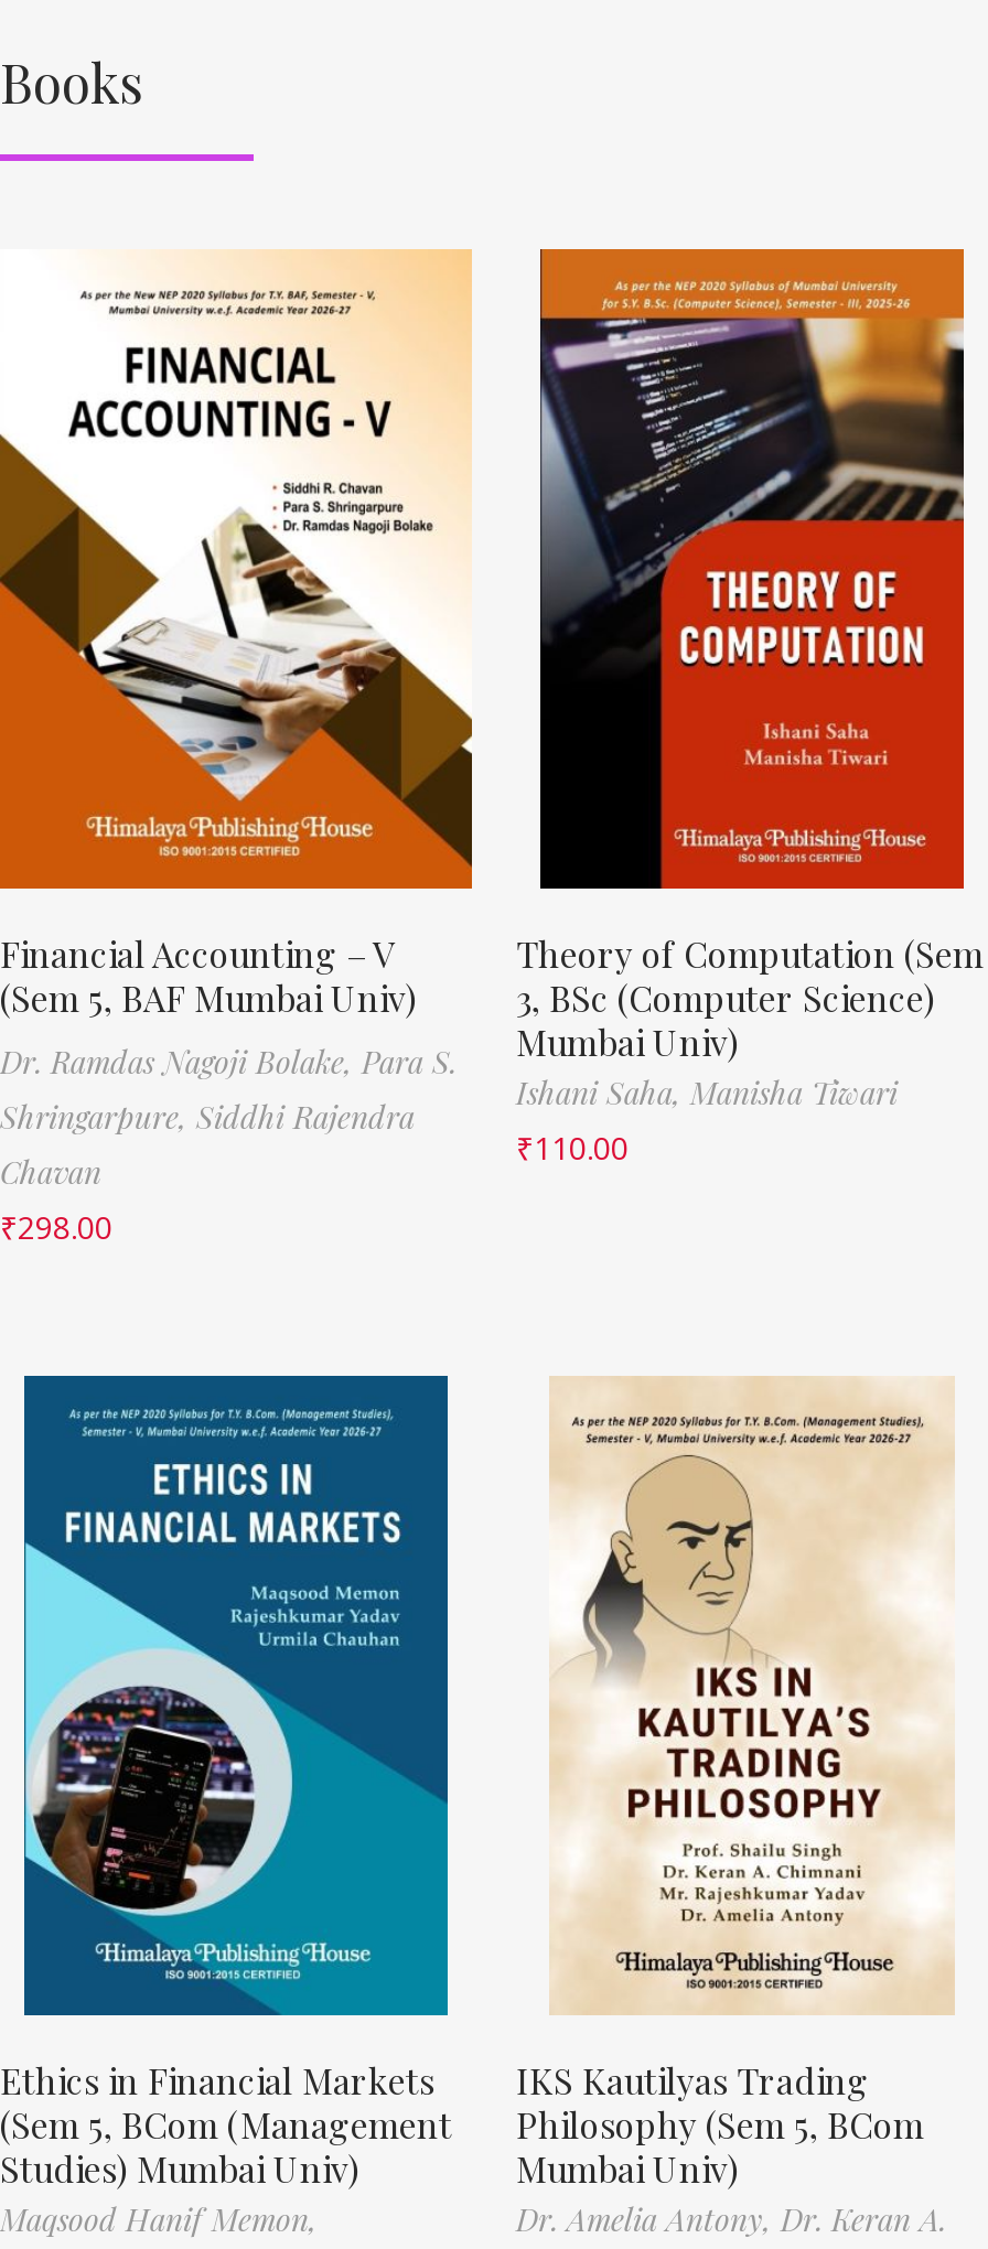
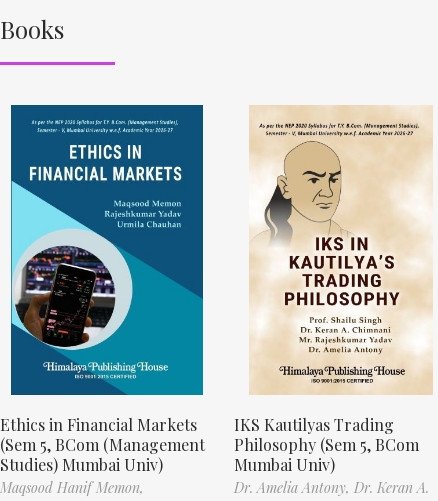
[0,247,474,1247] [image] | Financial Accounting – V | (Sem 5, BAF Mumbai Univ) | Dr. Ramdas Nagoji Bolake, Para S. | Shringarpure, Siddhi Rajendra | Chavan | ₹298.00 -> none
[516,247,984,1168] [image] | Theory of Computation (Sem | 3, BSc (Computer Science) | Mumbai Univ) | Ishani Saha, Manisha Tiwari | ₹110.00 -> none

